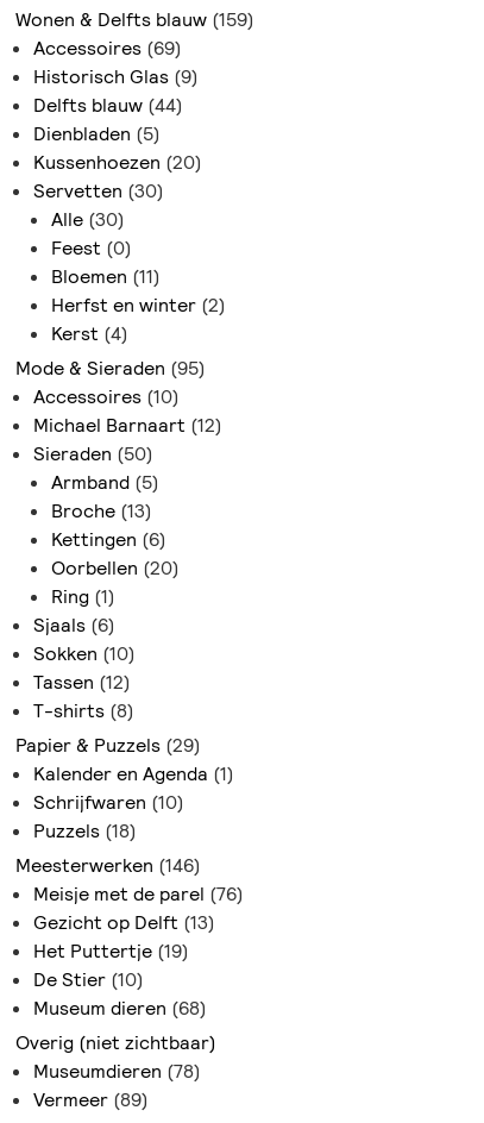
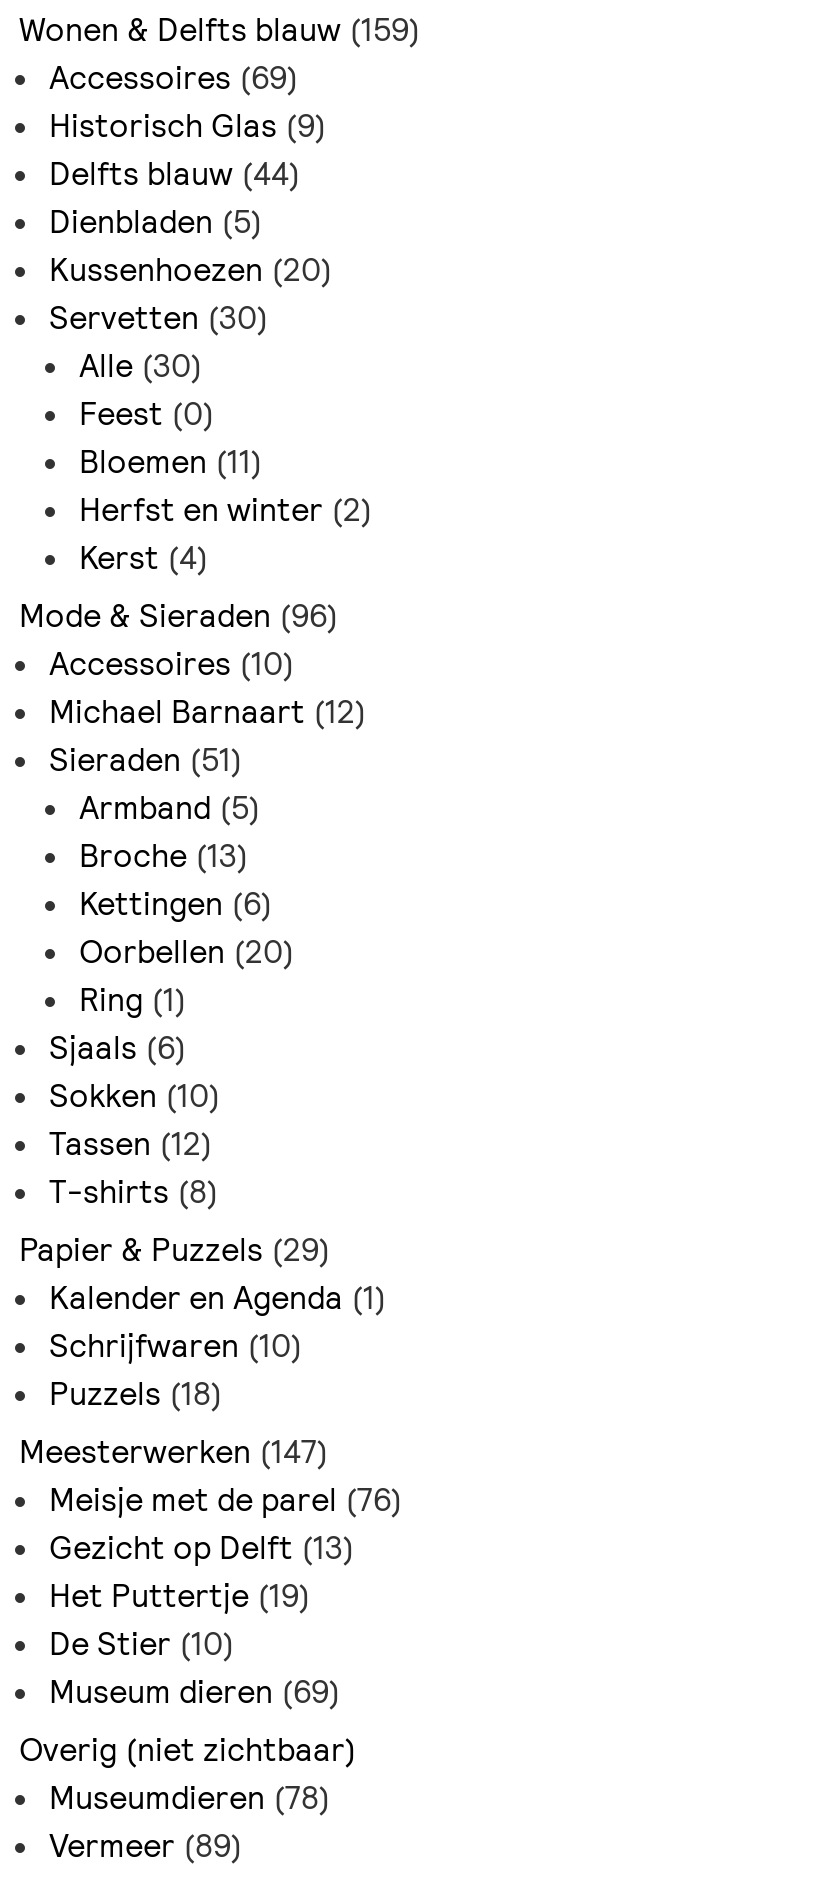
[15,355,206,380] Mode & Sieraden (95) -> [19,595,339,637] Mode & Sieraden (96)
[33,441,153,466] Sieraden (50) -> [49,739,243,781] Sieraden (51)
[15,853,201,878] Meesterwerken (146) -> [19,1431,329,1473] Meesterwerken (147)
[33,995,207,1020] Museum dieren (68) -> [49,1671,341,1713] Museum dieren (69)

